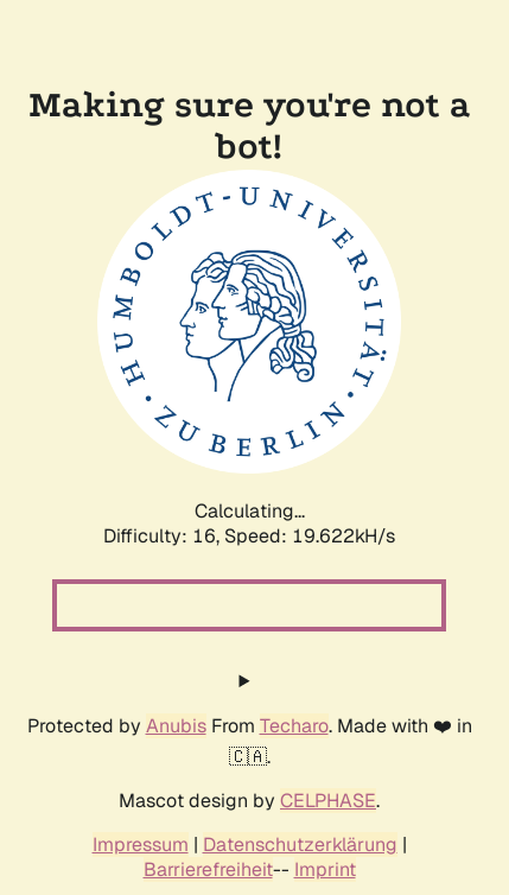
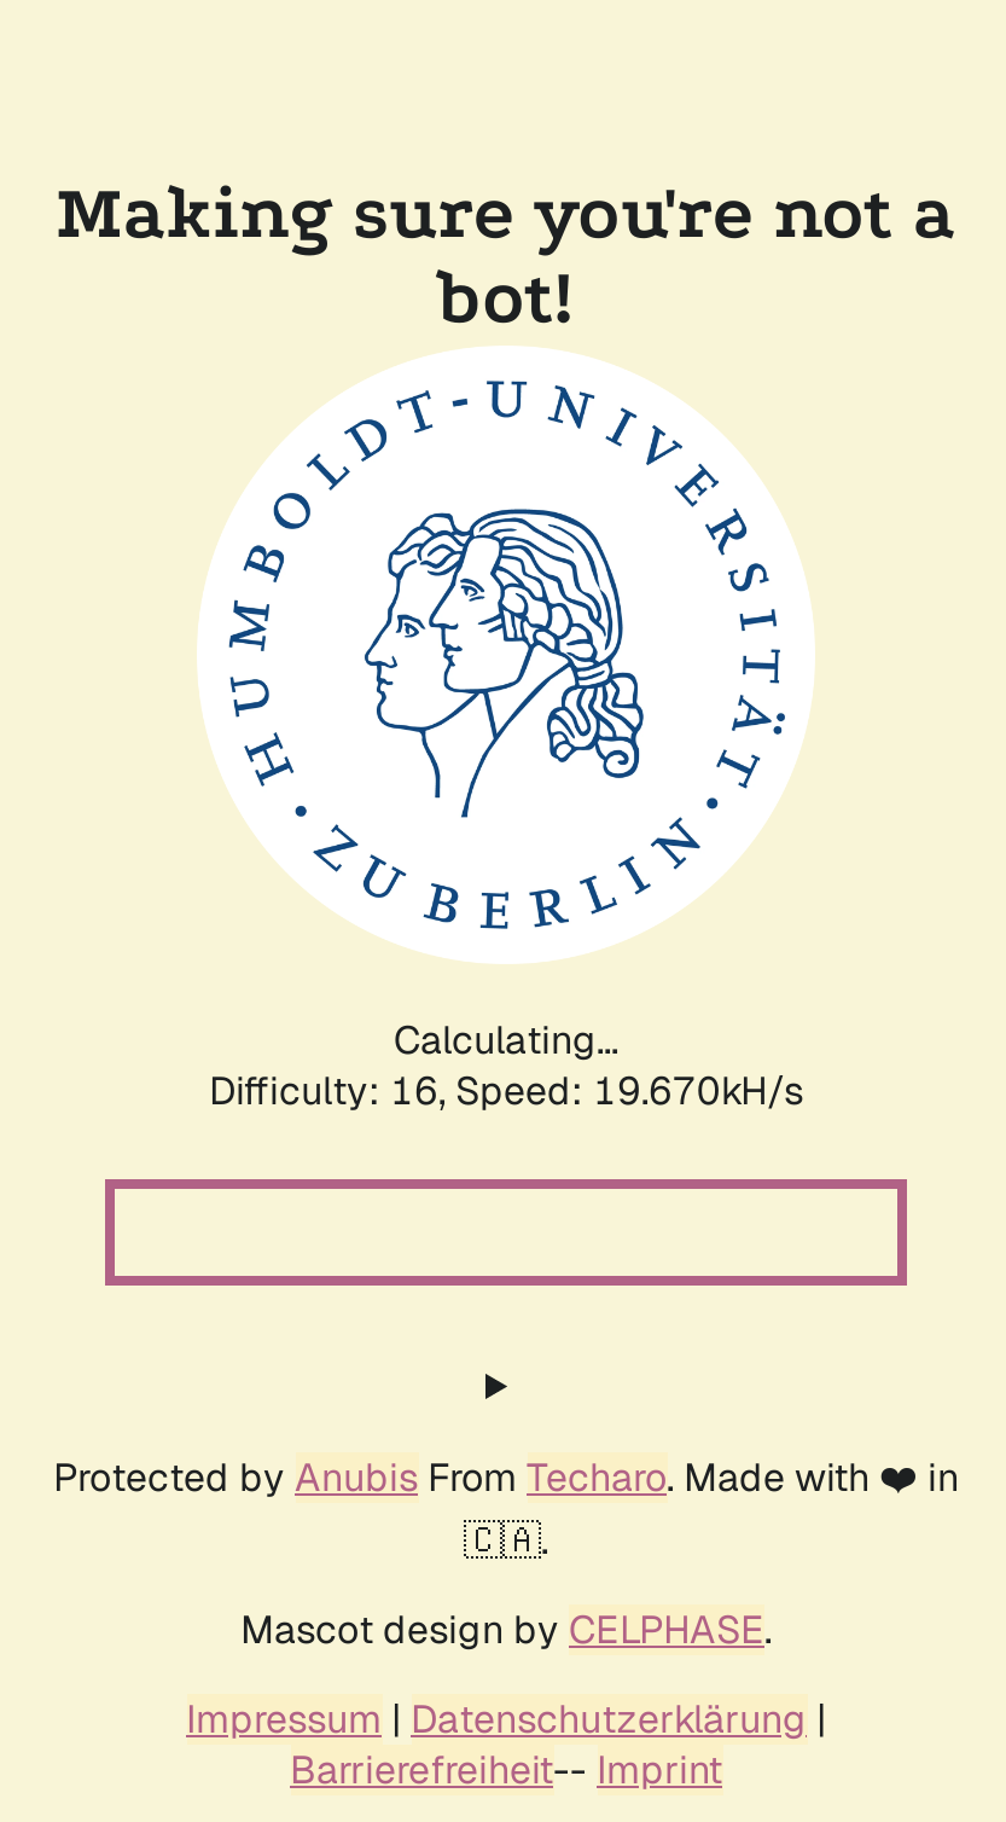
[103,523,395,548] Difficulty: 16, Speed: 19.622kH/s -> [209,1066,803,1116] Difficulty: 16, Speed: 19.670kH/s

